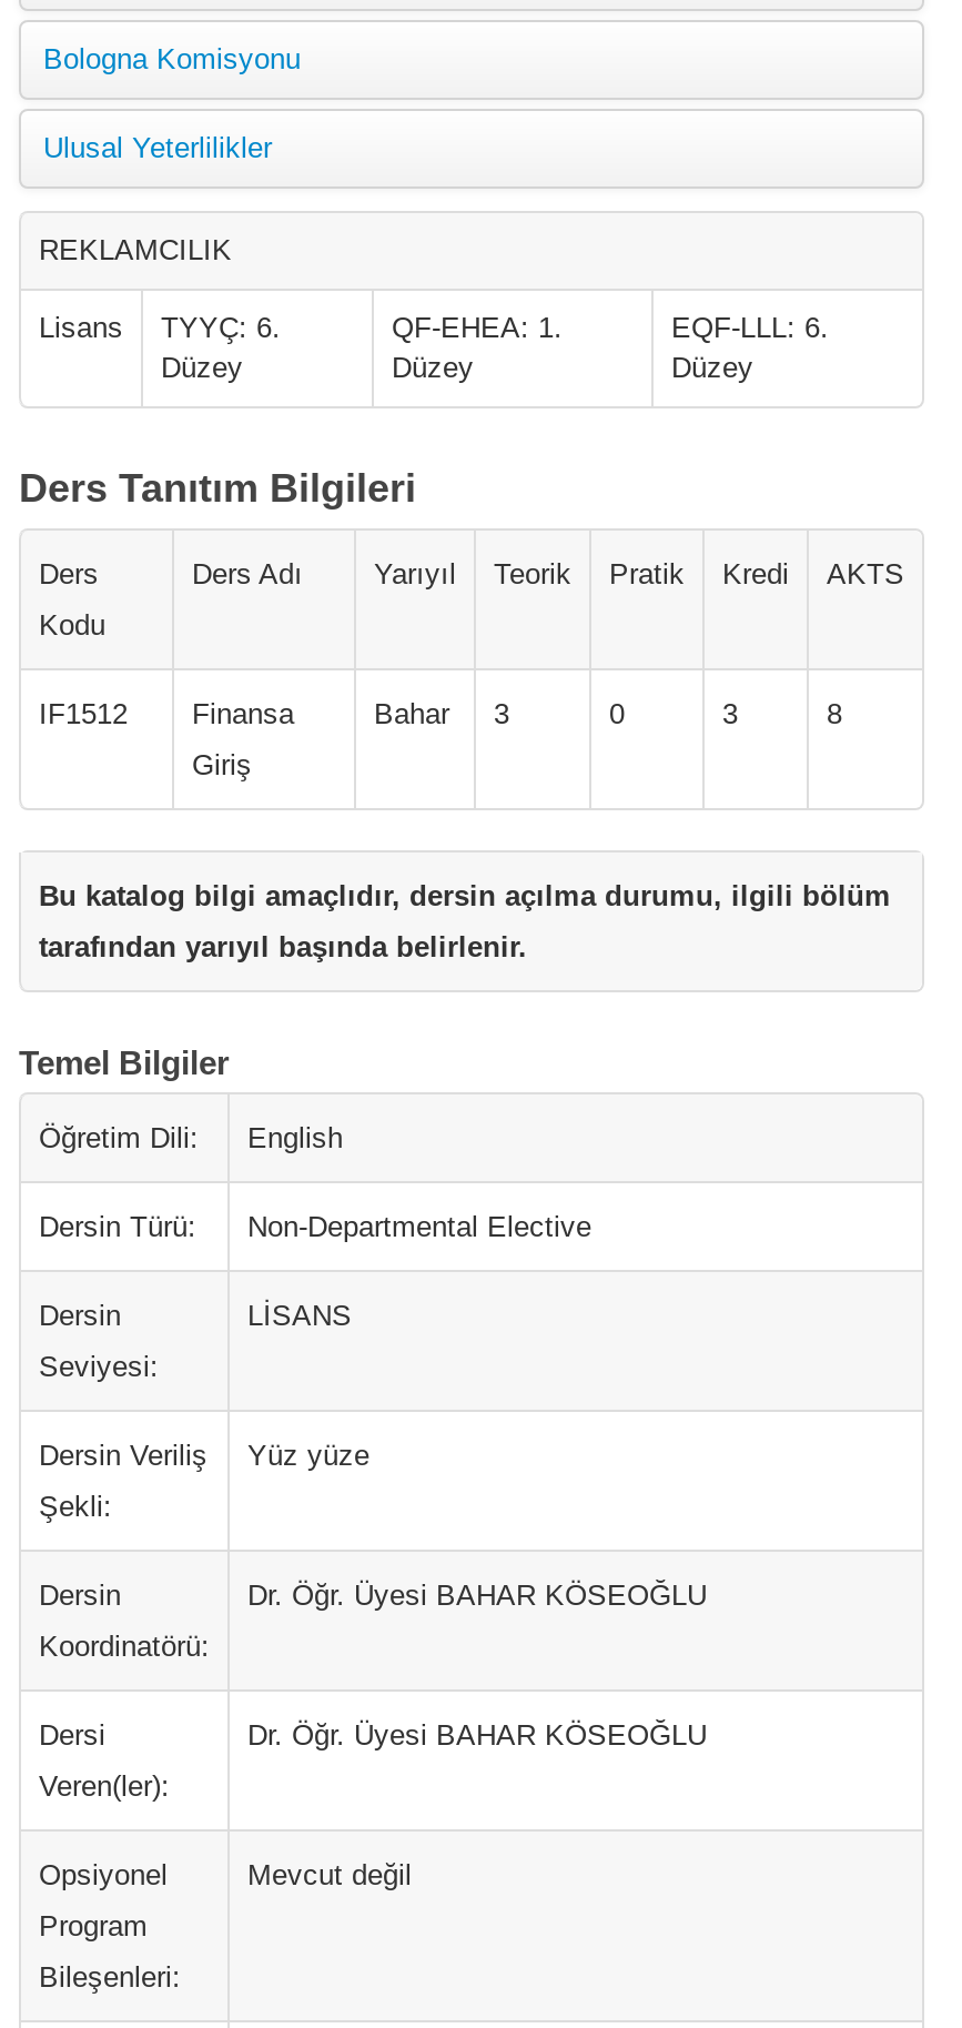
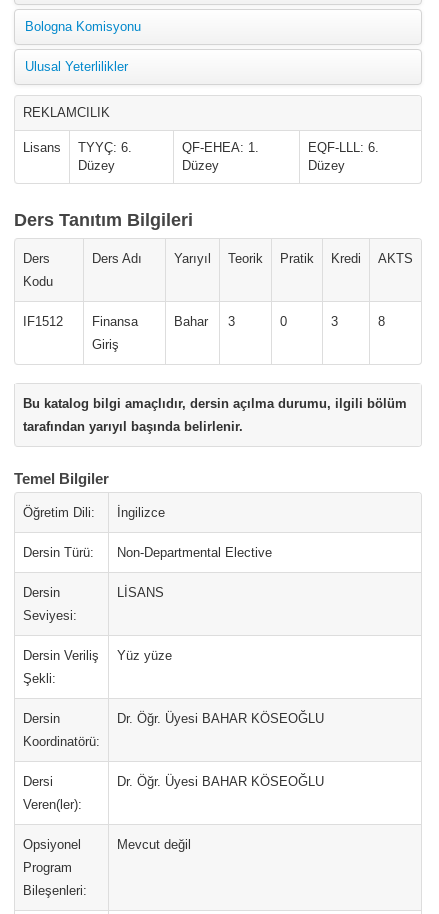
[247,1121,343,1154] English -> [117,505,165,520] İngilizce

